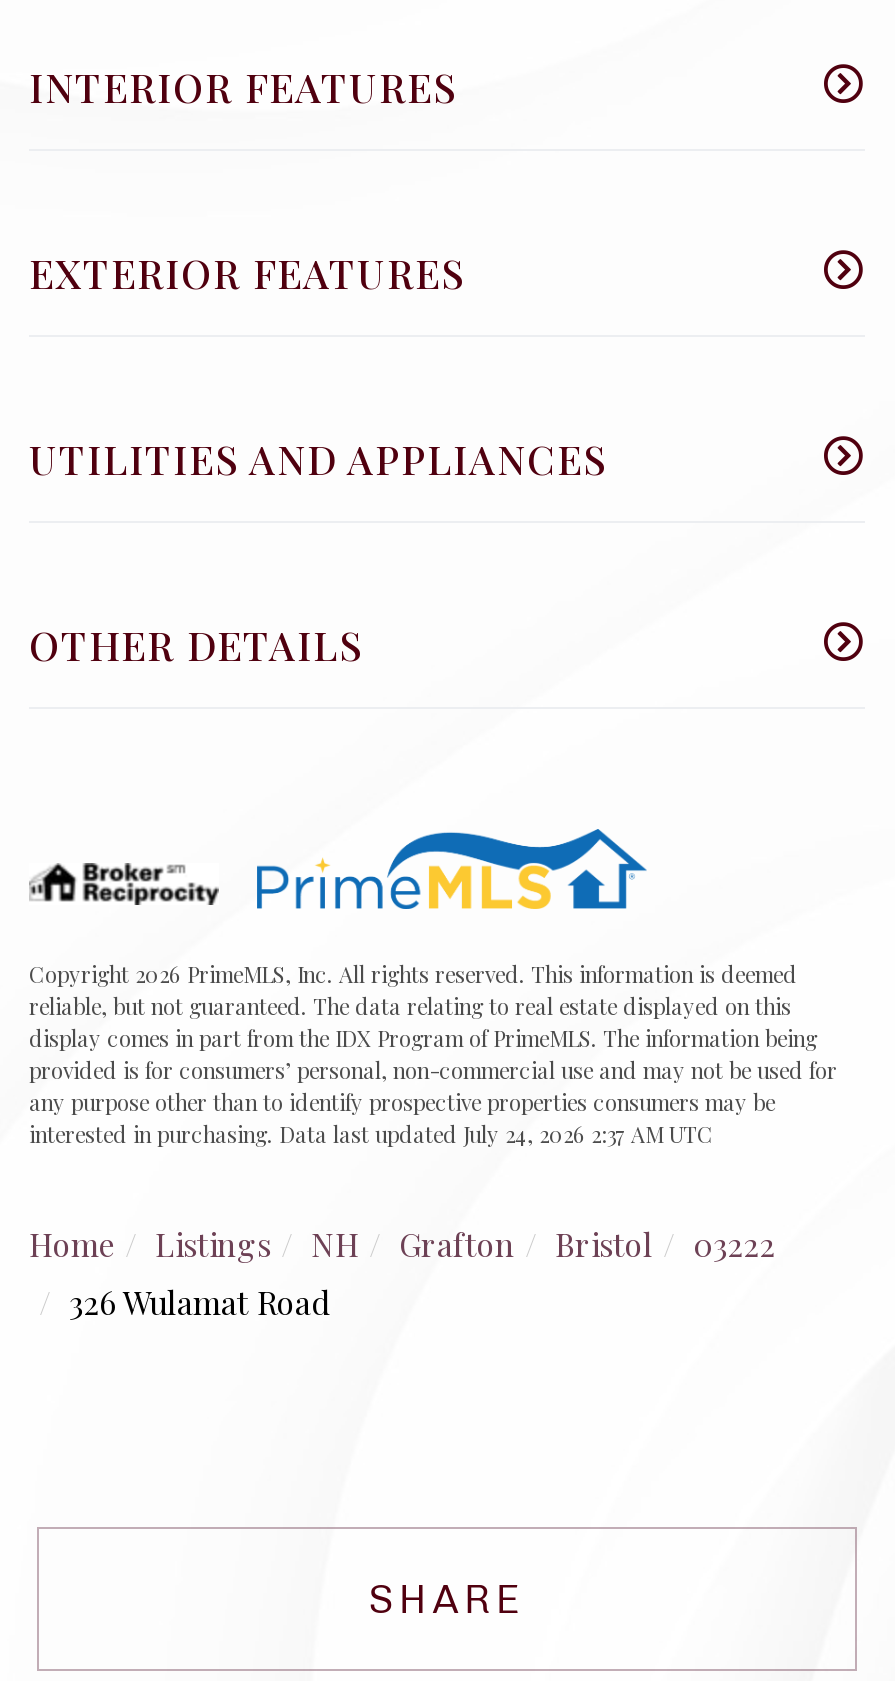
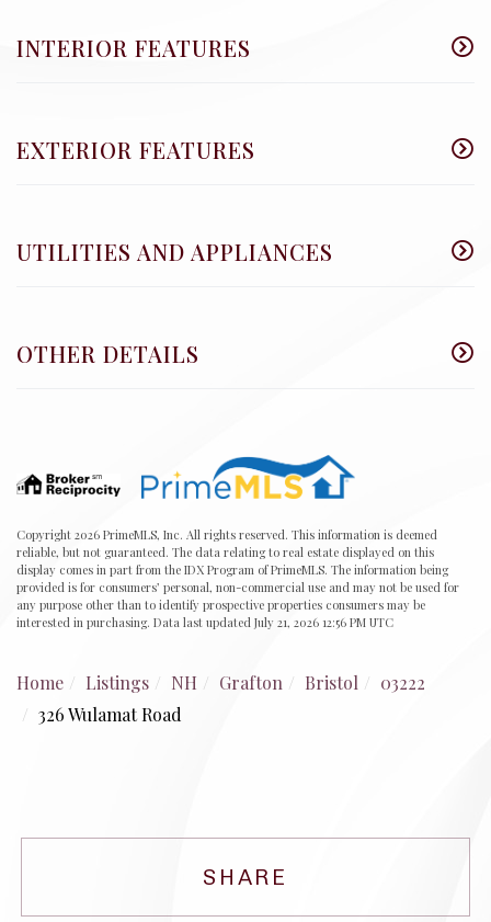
[29,1119,713,1149] interested in purchasing. Data last updated July 24, 2026 2:37 AM UTC -> [16,614,393,631] interested in purchasing. Data last updated July 21, 2026 12:56 PM UTC

